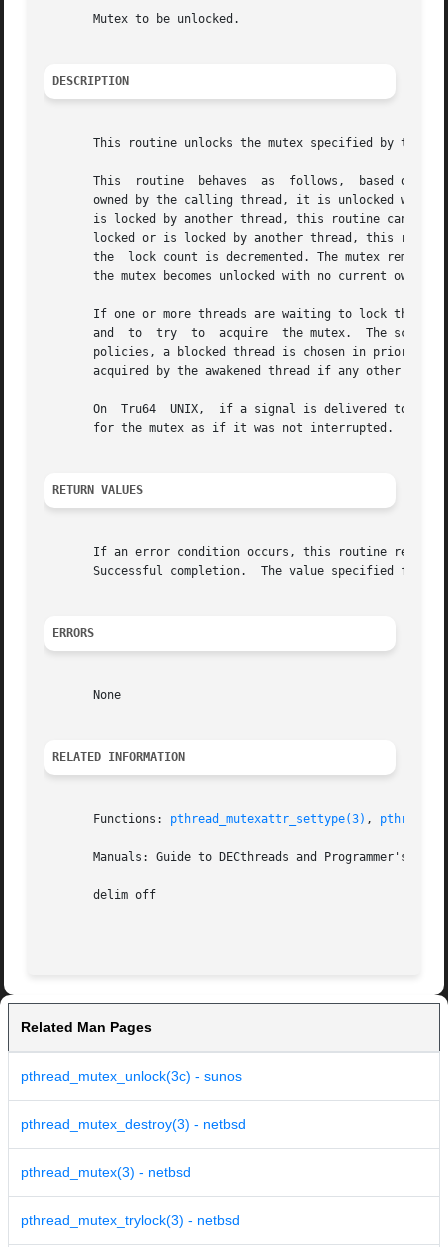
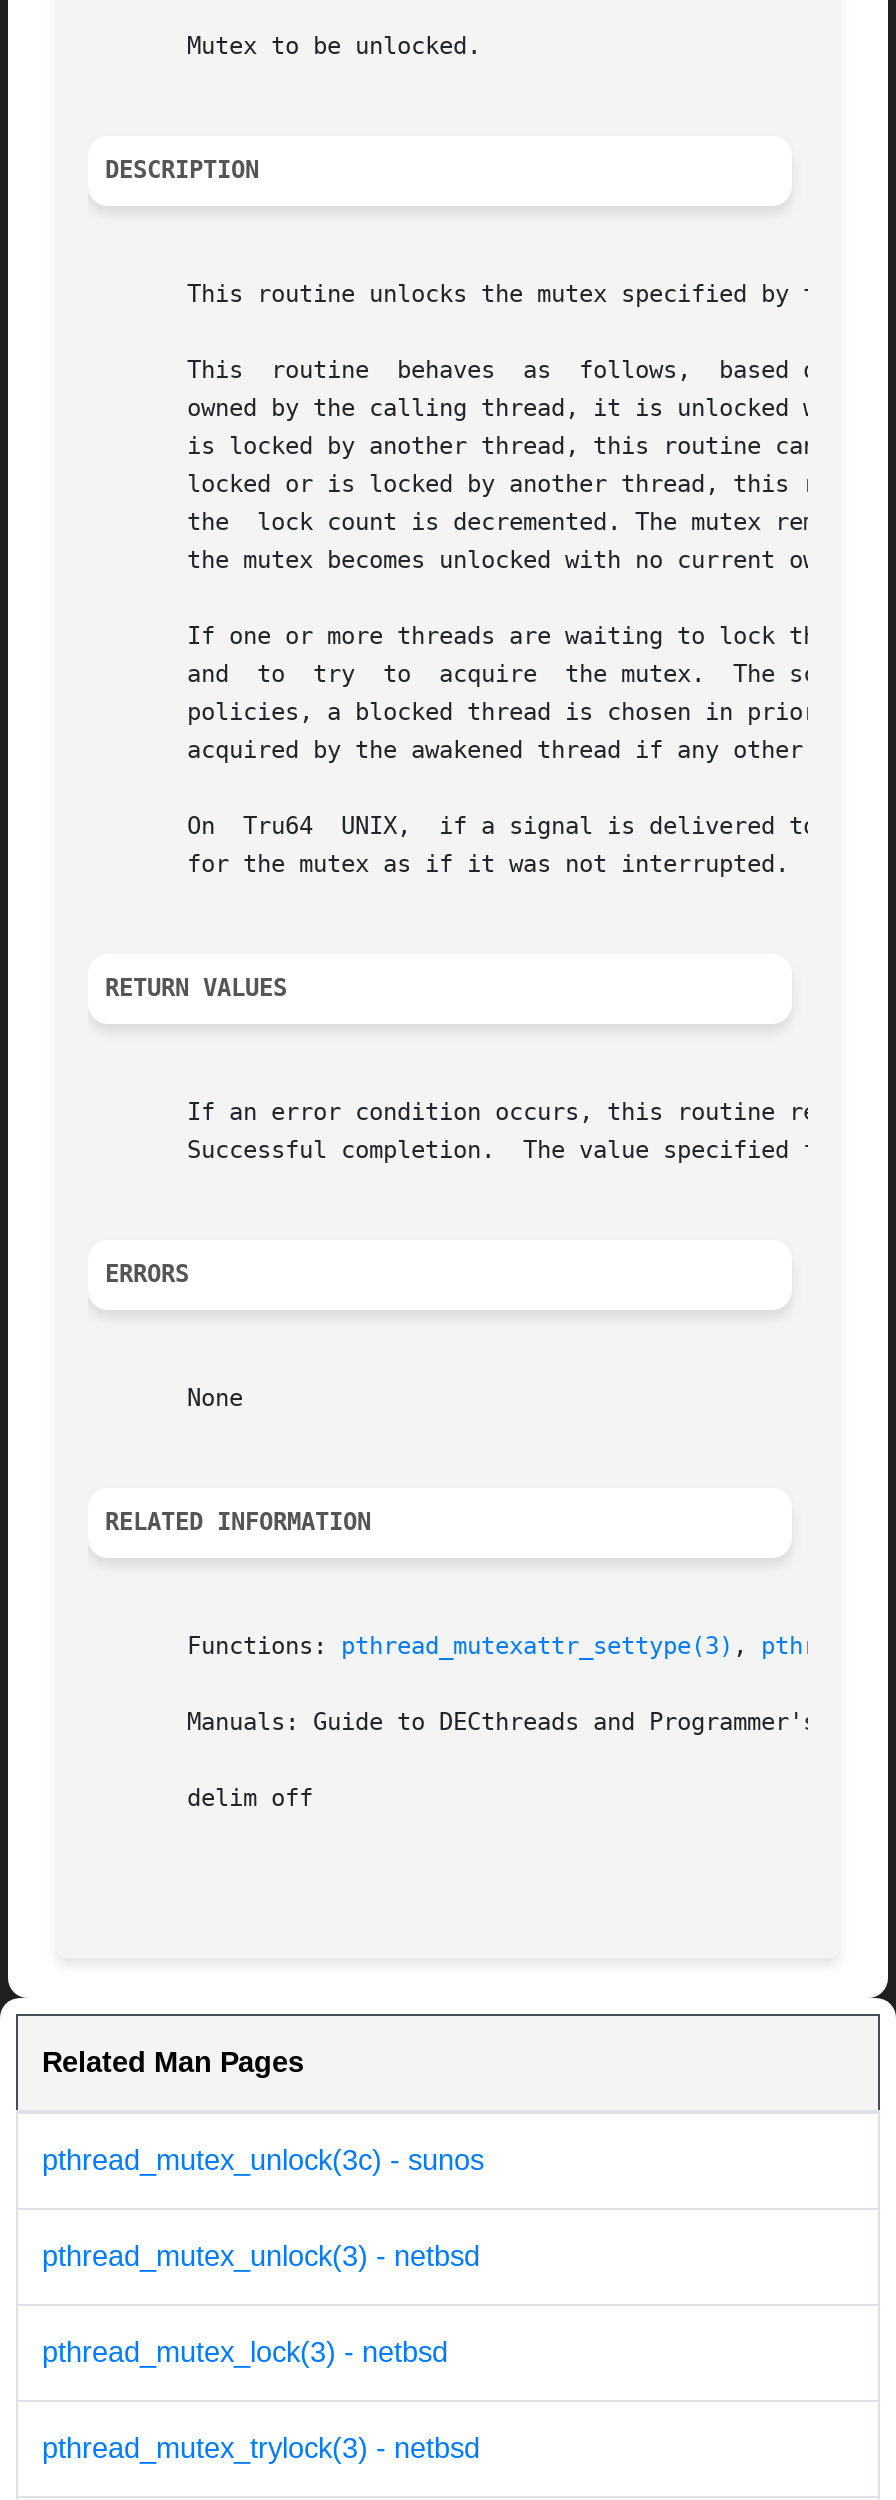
[21,1116,246,1132] pthread_mutex_destroy(3) - netbsd -> [42,2241,480,2273] pthread_mutex_unlock(3) - netbsd
[21,1164,191,1180] pthread_mutex(3) - netbsd -> [42,2337,448,2369] pthread_mutex_lock(3) - netbsd

